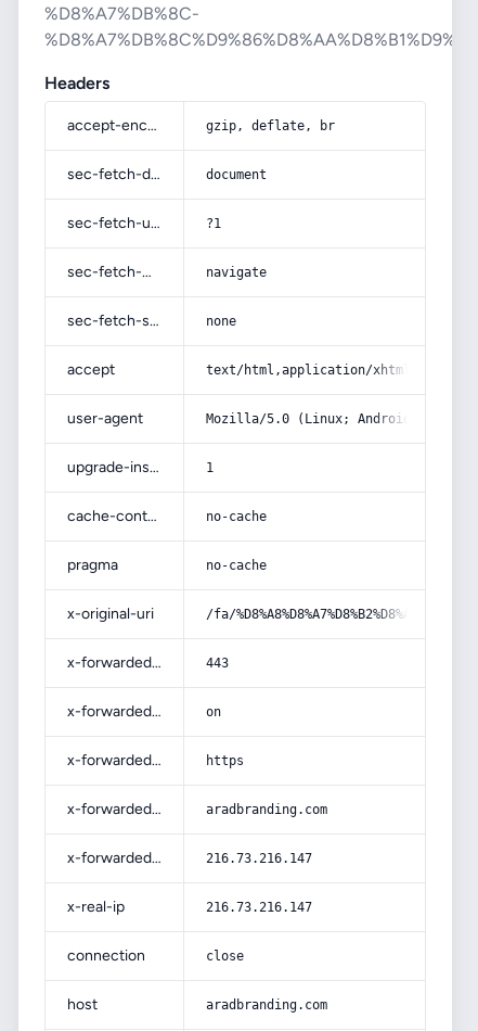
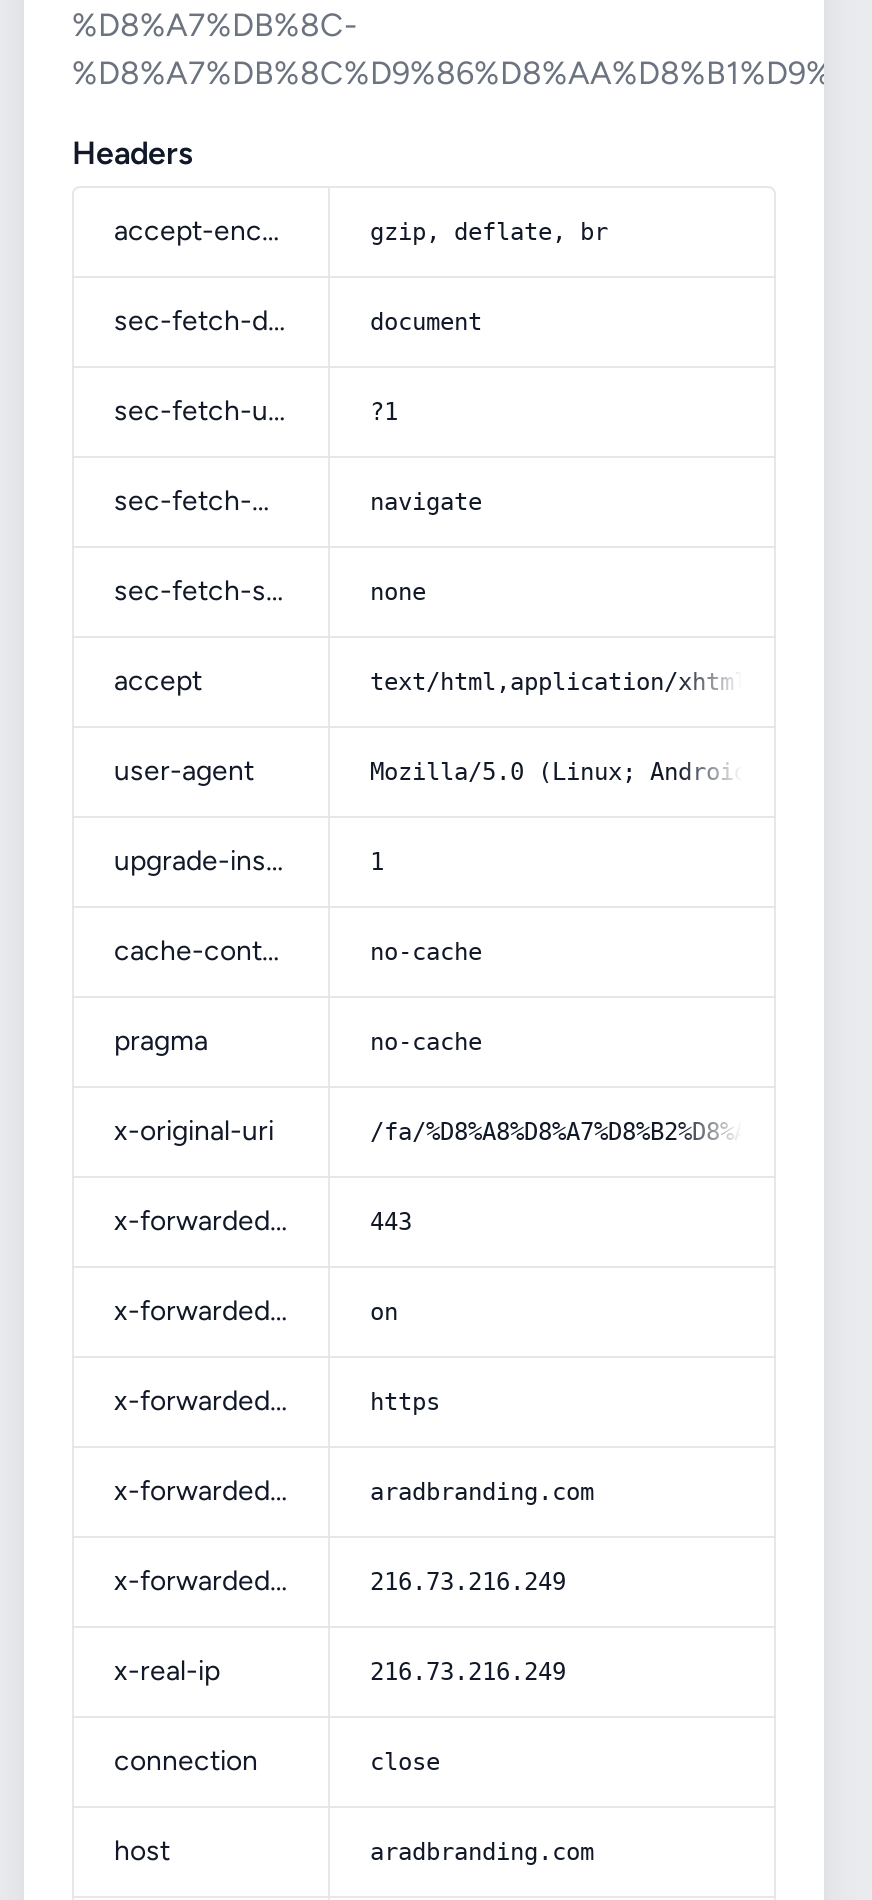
[206,851,312,866] 216.73.216.147 -> [370,1568,566,1596] 216.73.216.249
[206,900,312,915] 216.73.216.147 -> [370,1658,566,1686] 216.73.216.249

